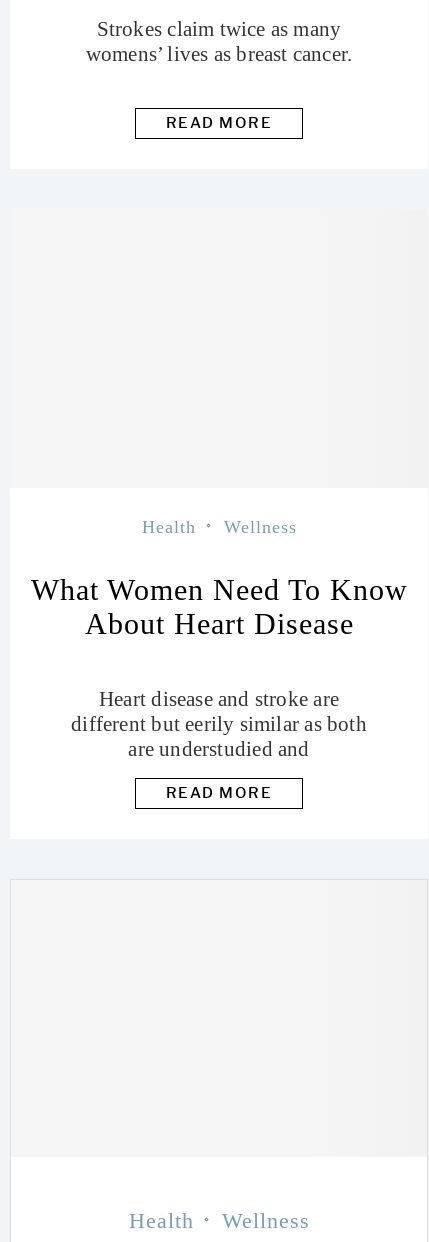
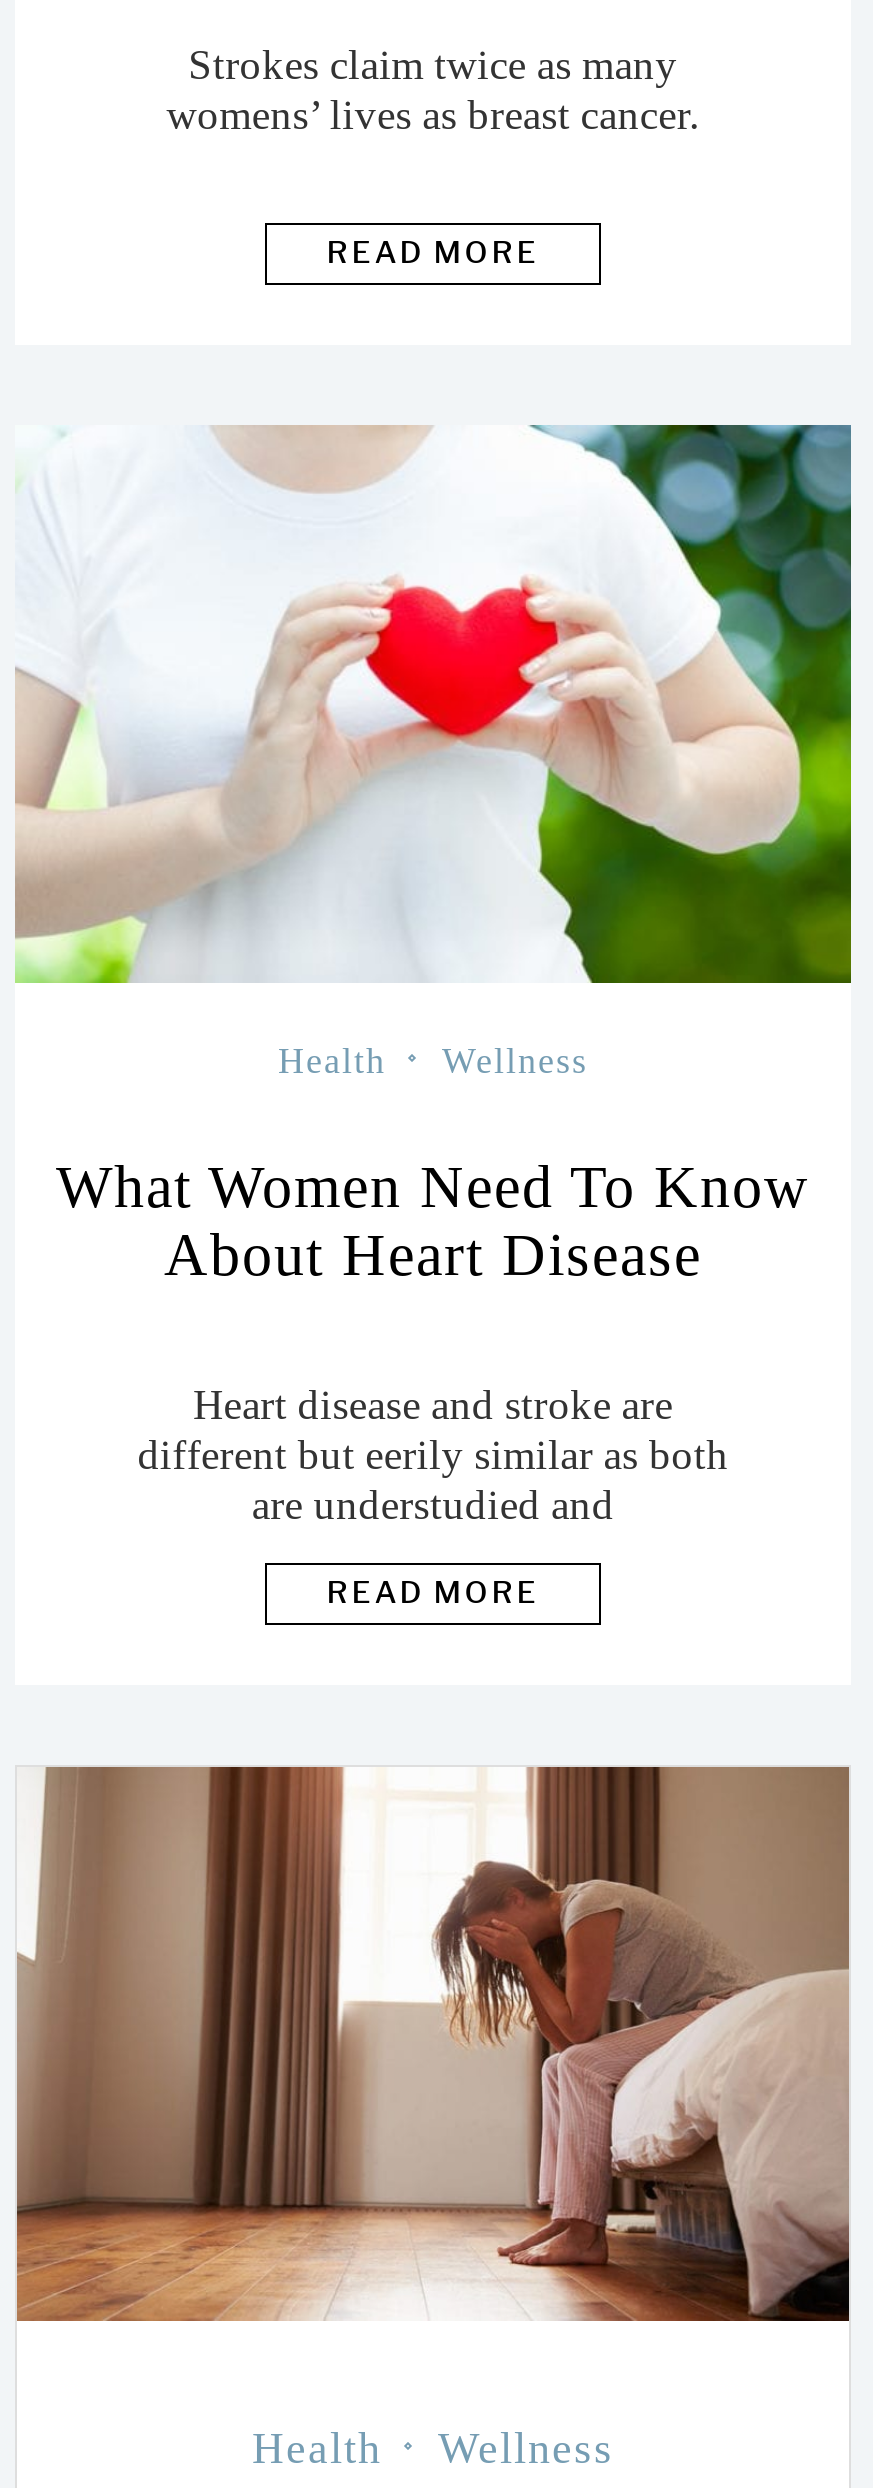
none -> [13,423,853,985] [image]
none -> [15,1765,851,2323] [image]

